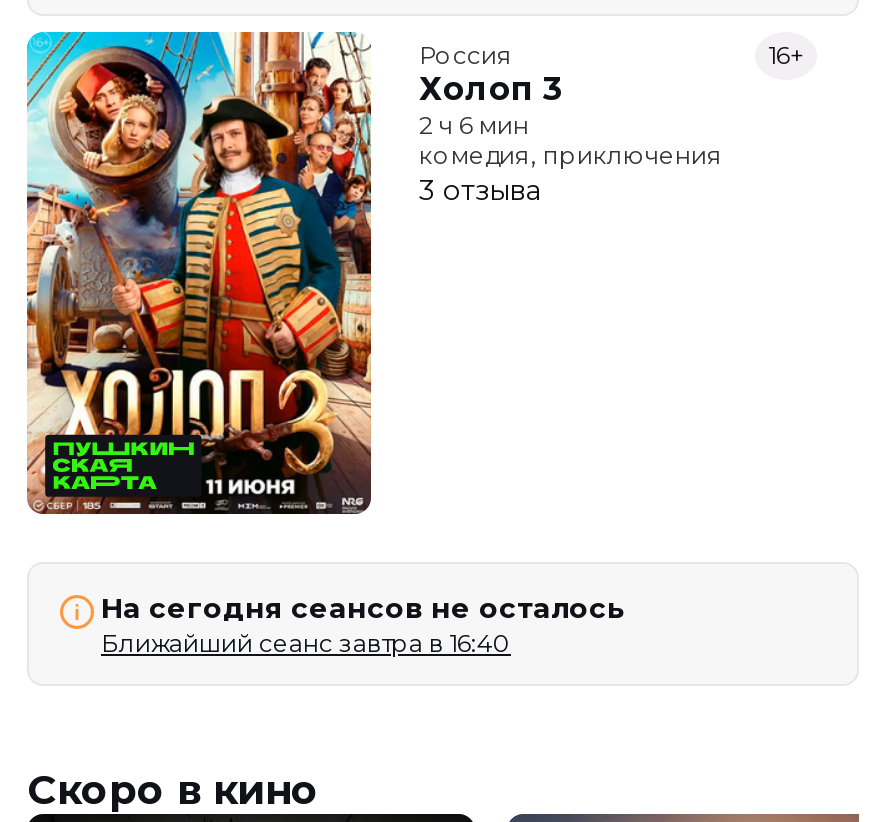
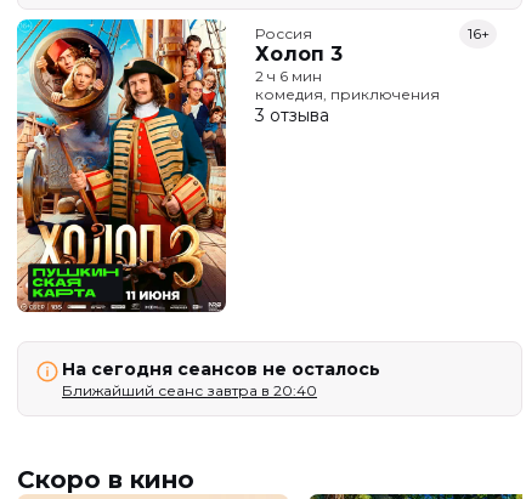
[101,627,511,657] Ближайший сеанс завтра в 16:40 -> [62,381,317,399] Ближайший сеанс завтра в 20:40

